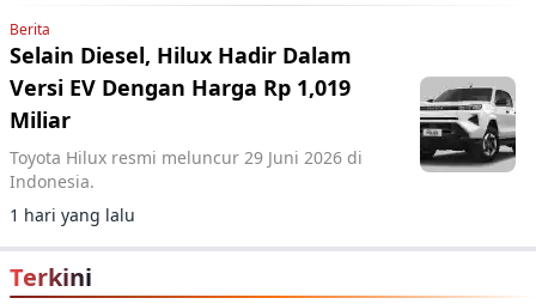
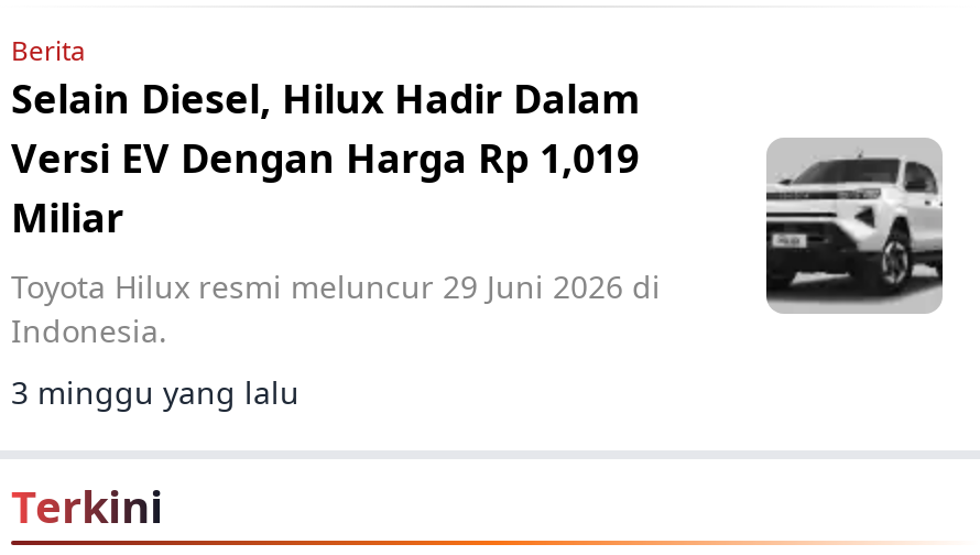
[10,203,135,226] 1 hari yang lalu -> [11,371,300,413] 3 minggu yang lalu

